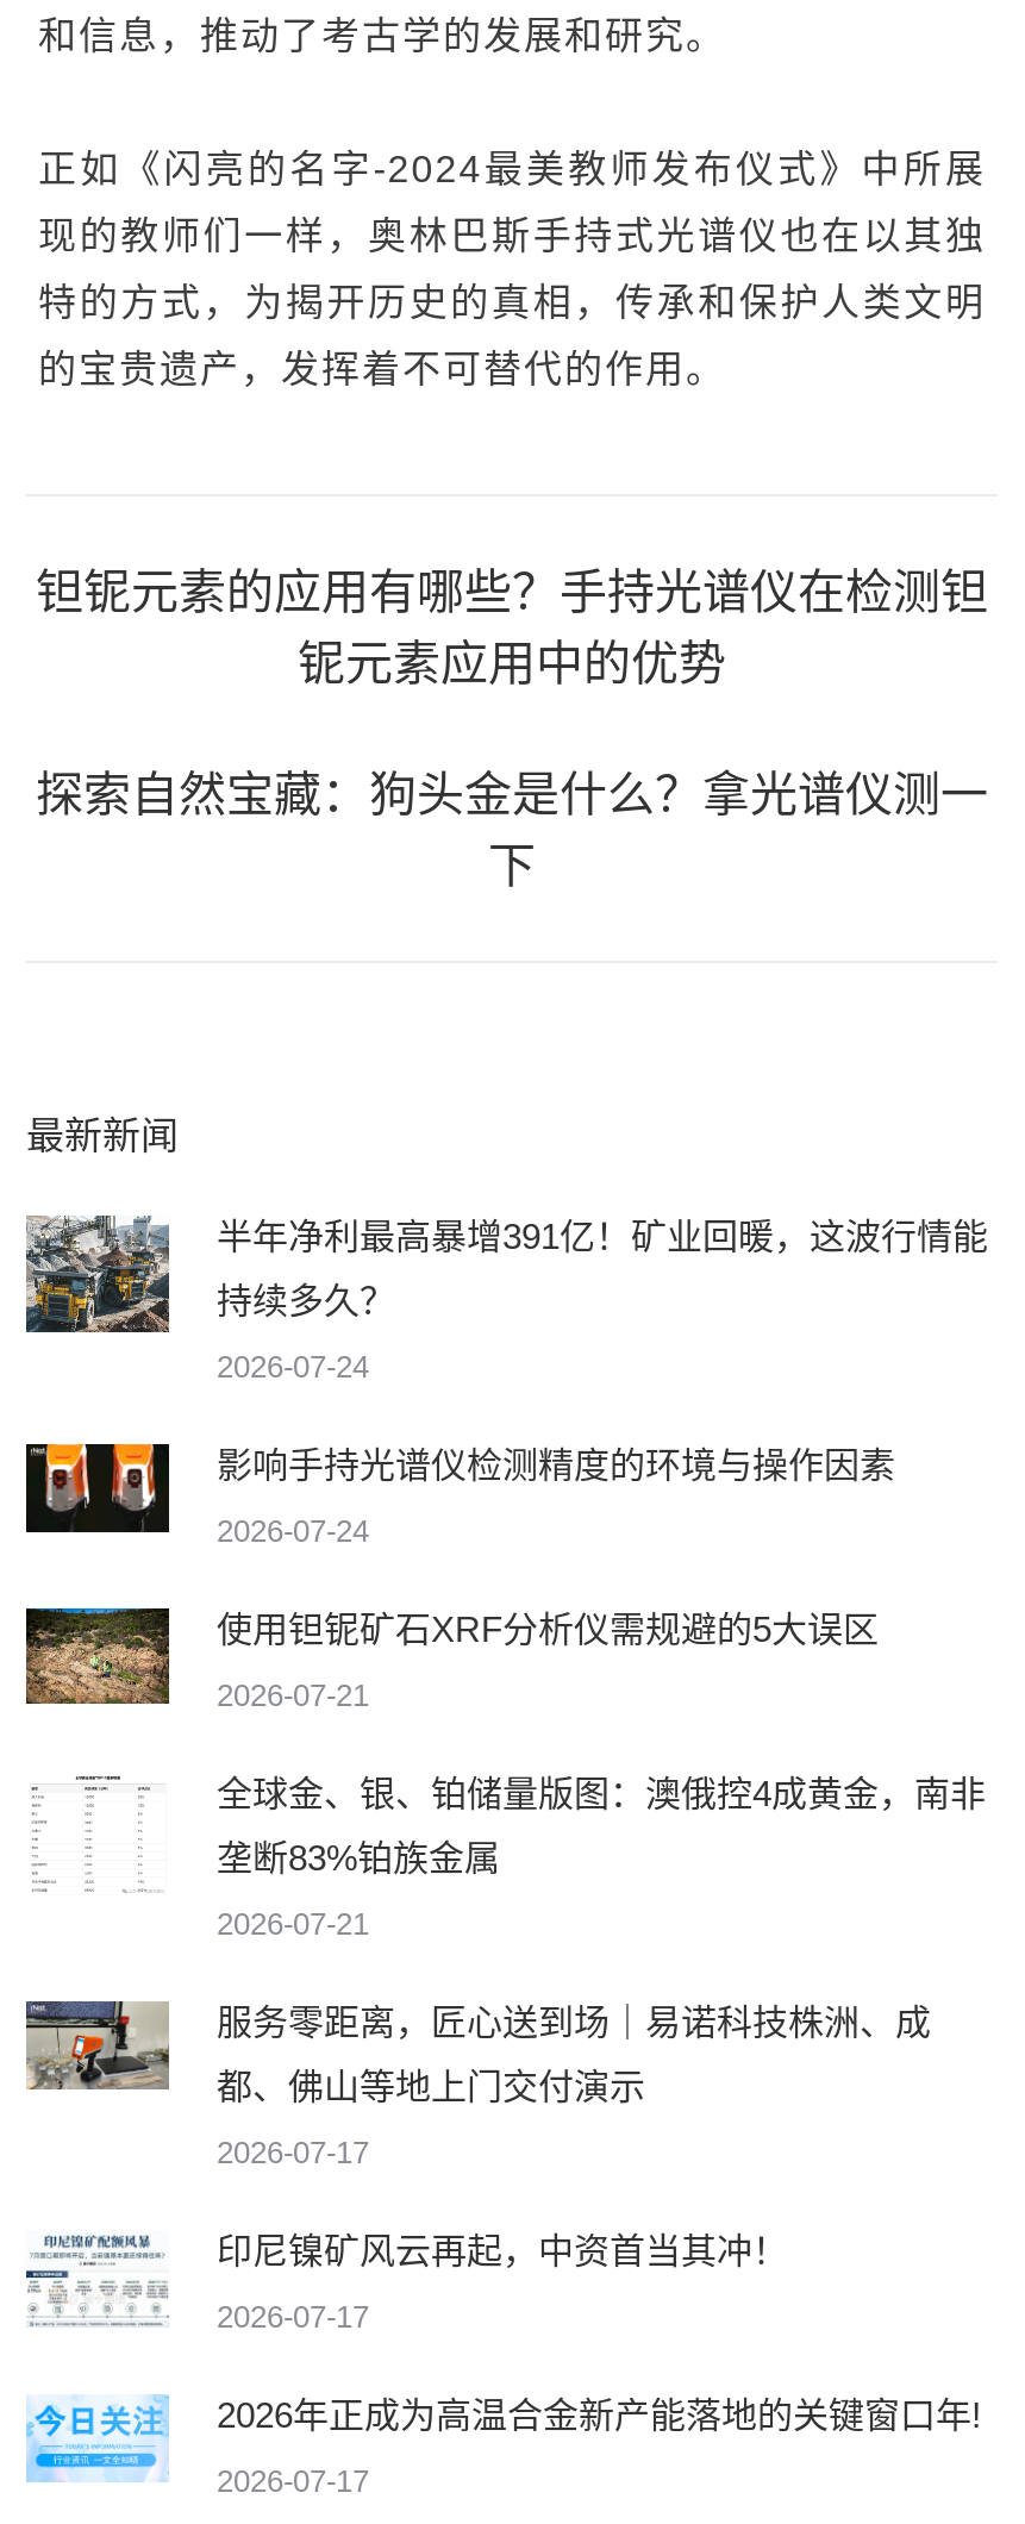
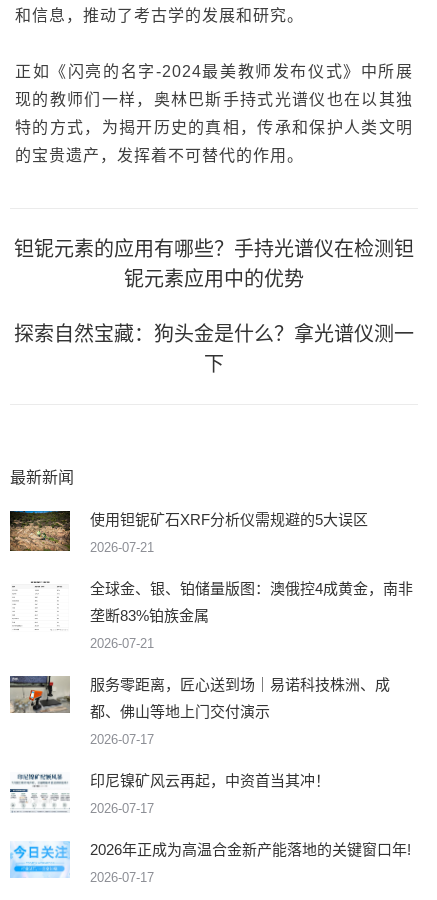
[24,1213,988,1549] [image] | 半年净利最高暴增391亿！矿业回暖，这波行情能 | 持续多久？ | 2026-07-24 | 影响手持光谱仪检测精度的环境与操作因素 | 2026-07-24 -> none
[24,1442,171,1532] [image] -> none

